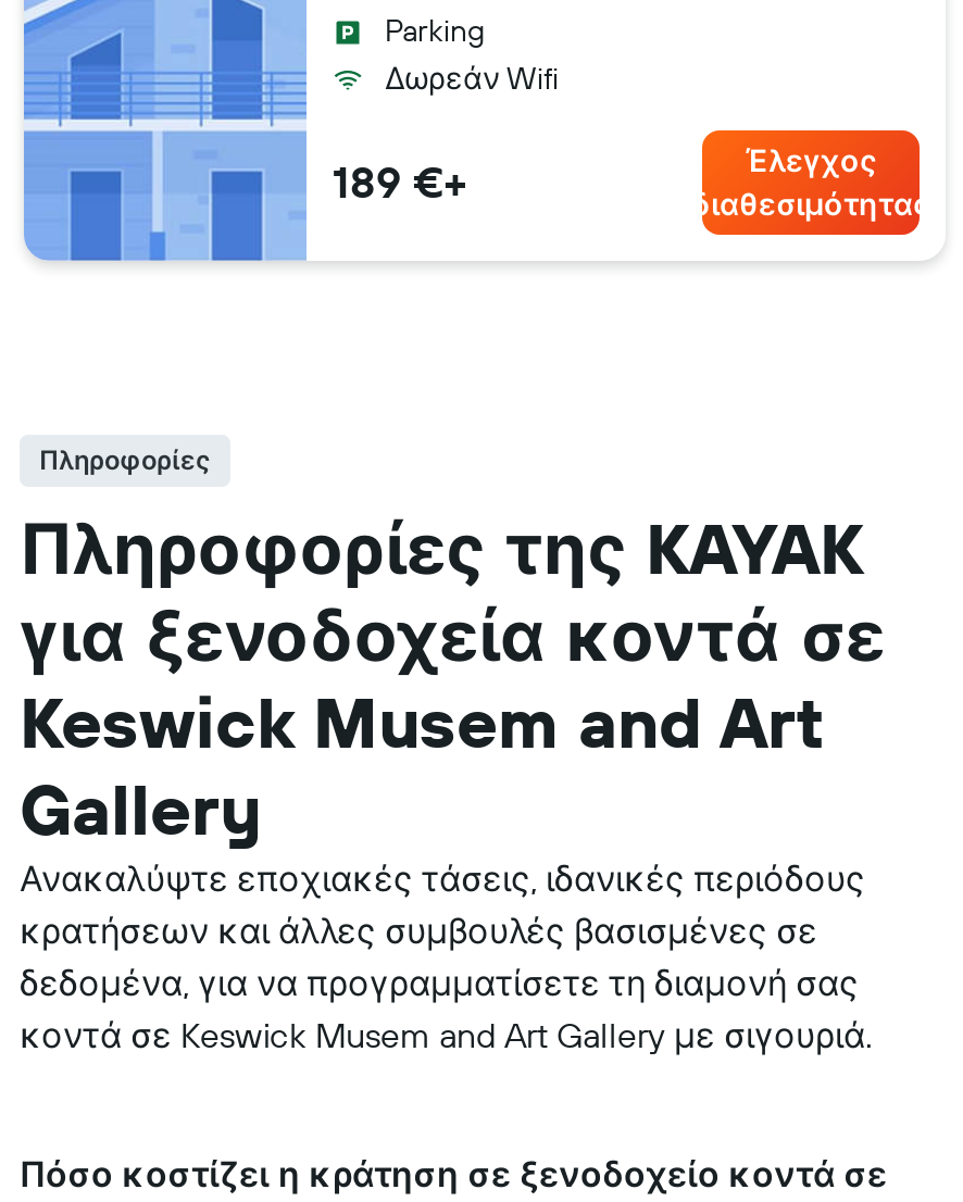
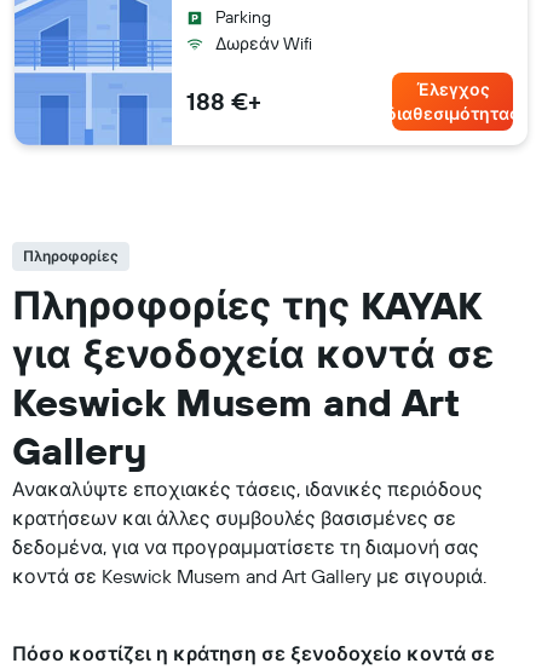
[333,154,467,209] 189 €+ -> [186,86,261,116] 188 €+

